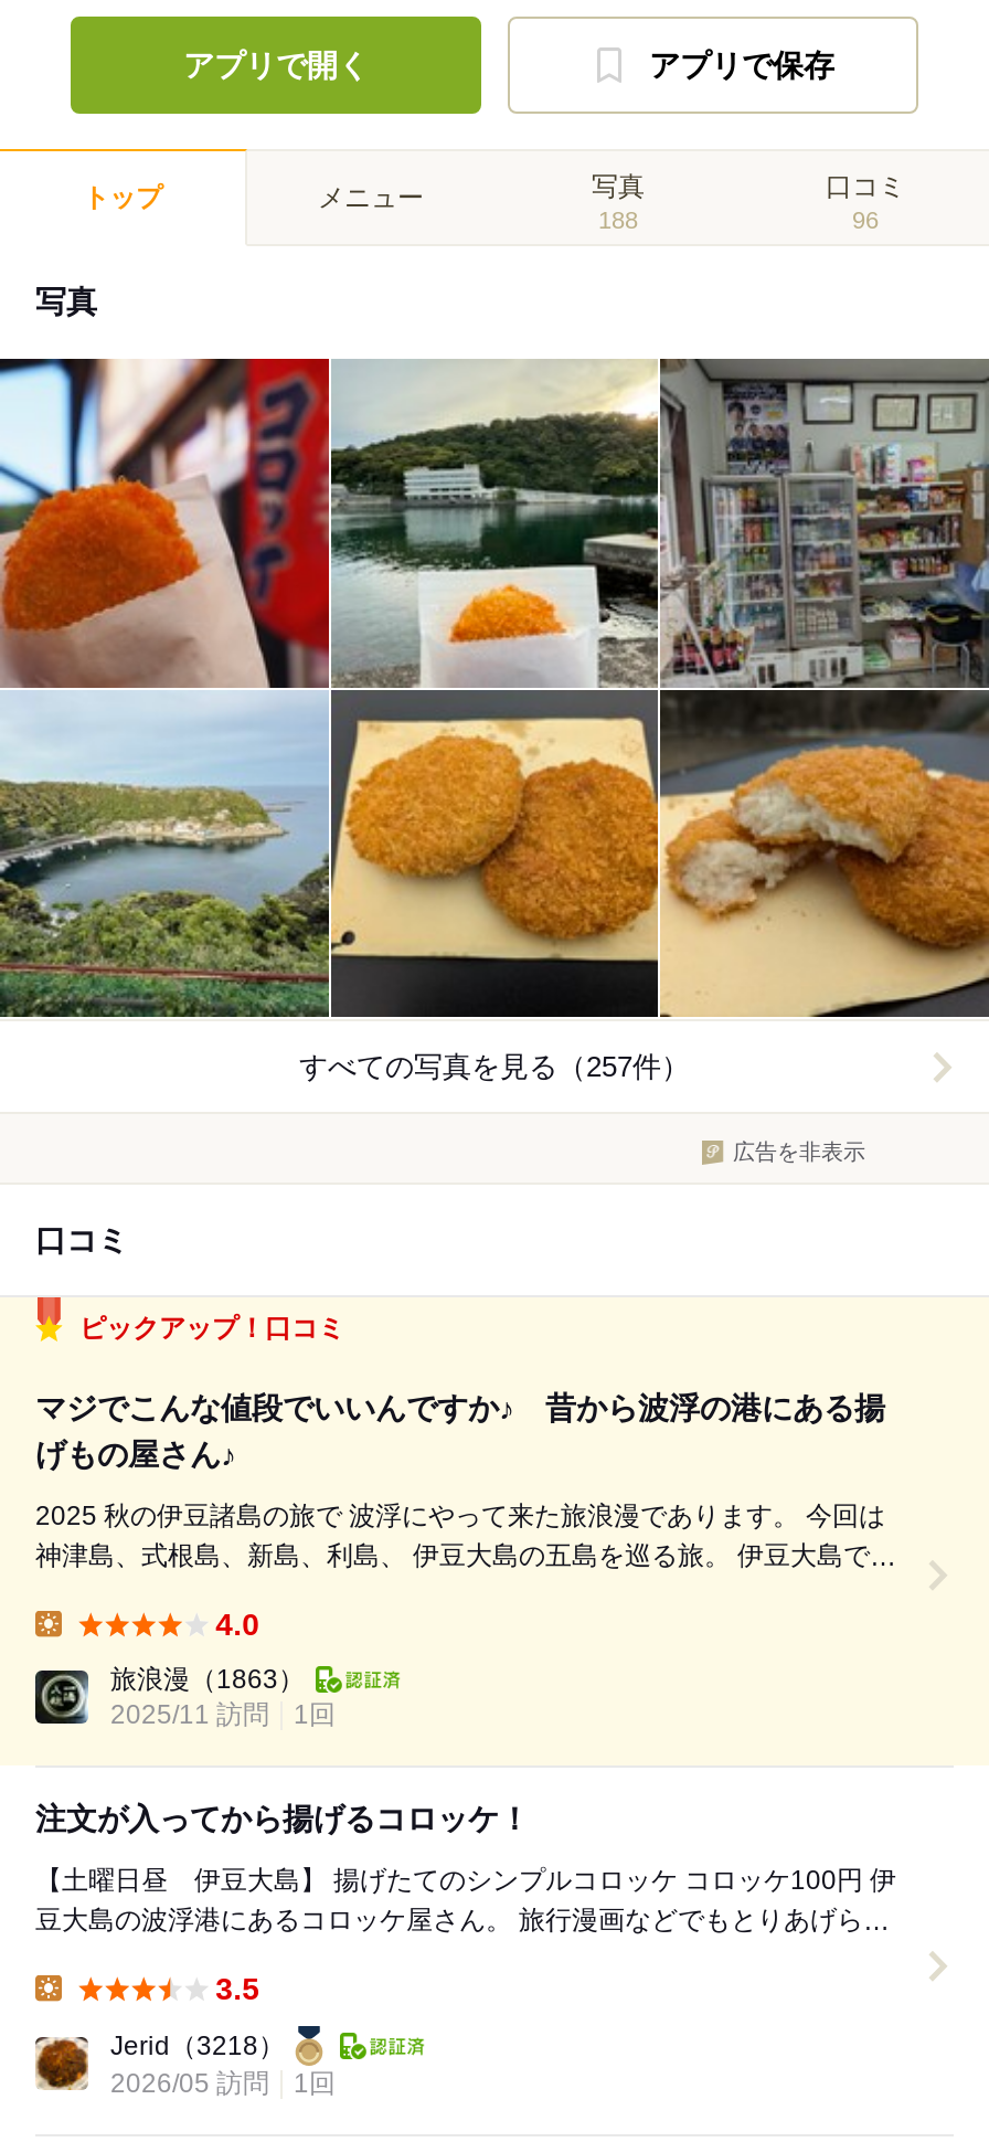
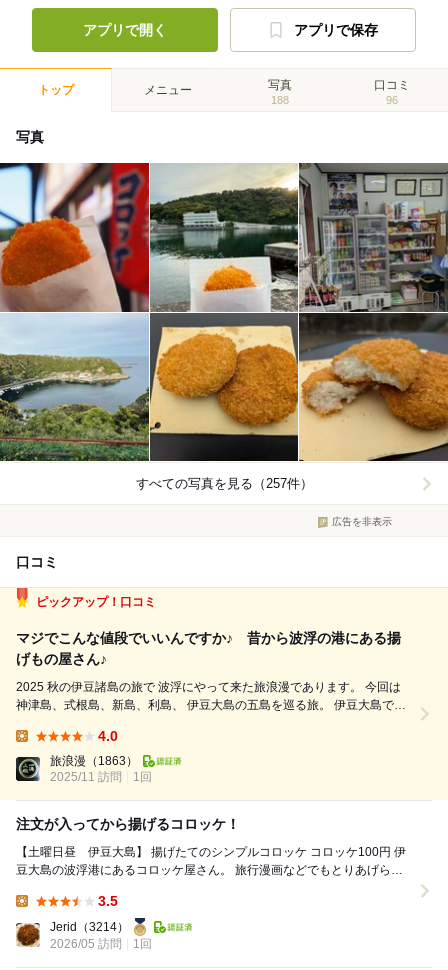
[110,2031,285,2062] Jerid（3218） -> [50,920,129,934] Jerid（3214）

